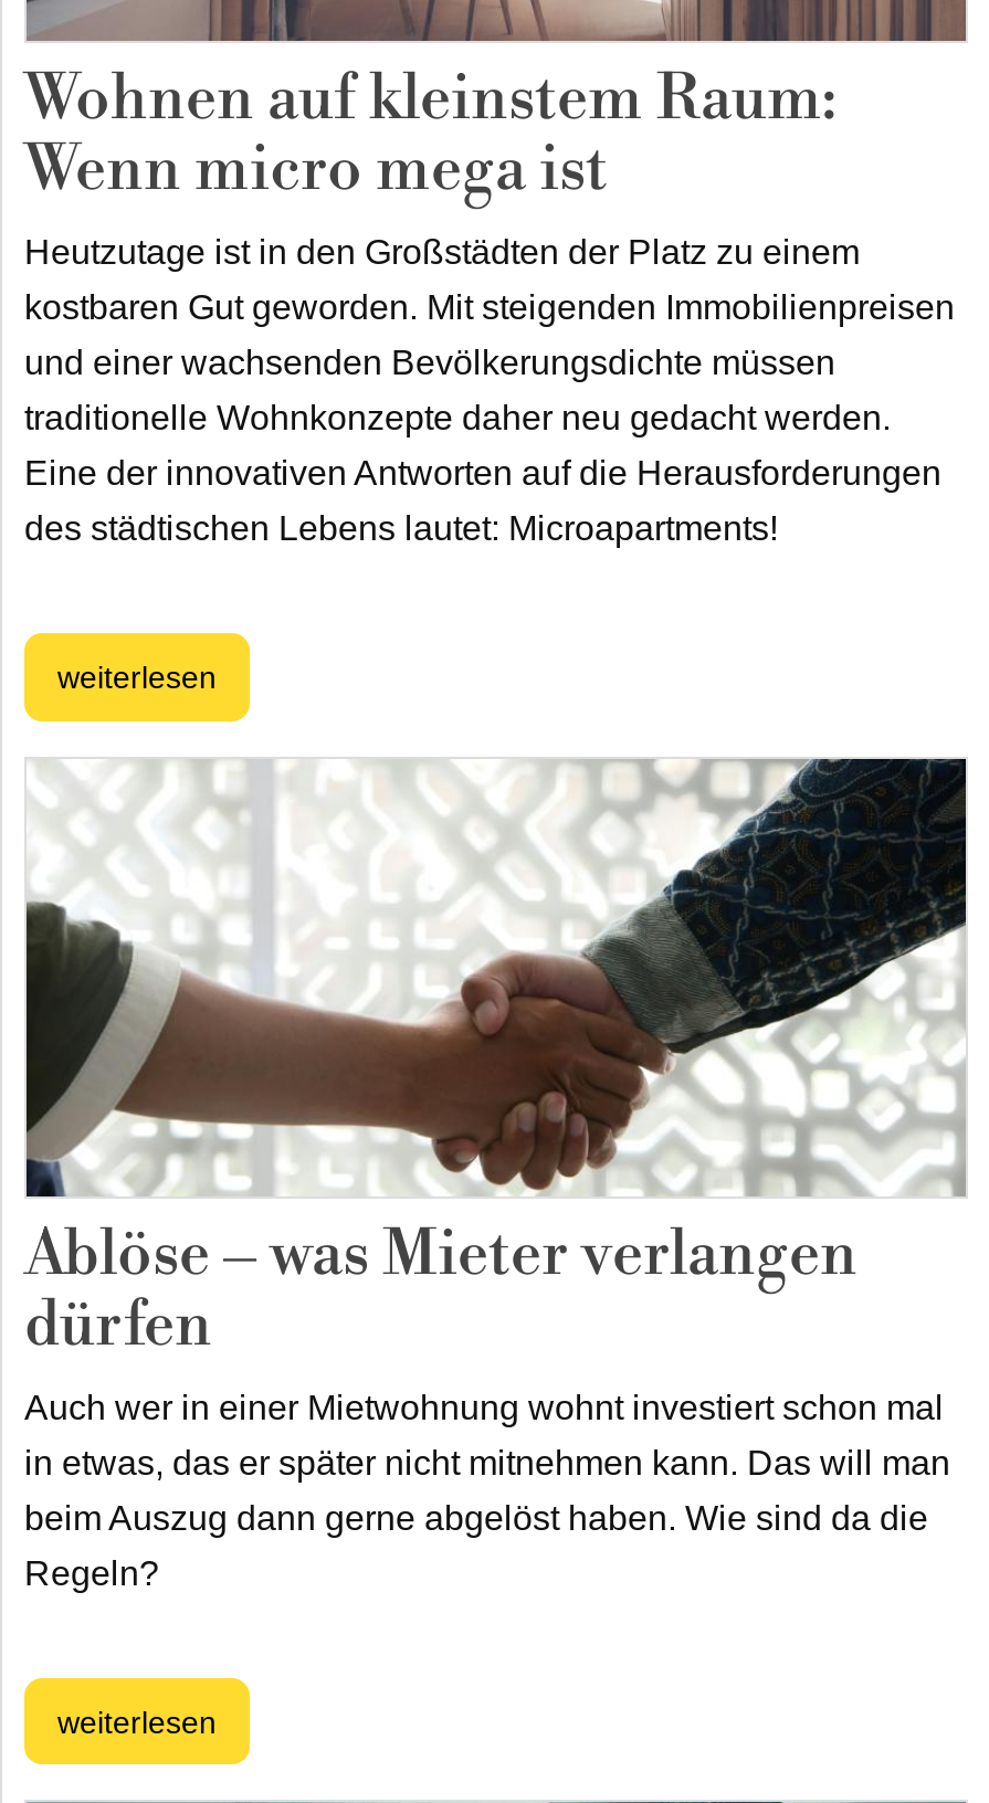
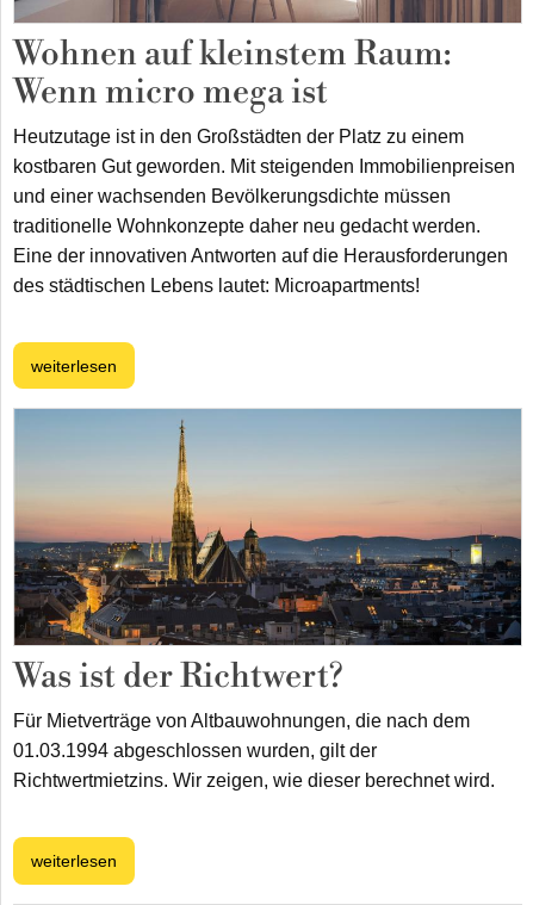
[24,758,966,1591] [image] | Ablöse – was Mieter verlangen | dürfen | Auch wer in einer Mietwohnung wohnt investiert schon mal | in etwas, das er später nicht mitnehmen kann. Das will man | beim Auszug dann gerne abgelöst haben. Wie sind da die | Regeln? -> [13,408,522,791] [image] | Was ist der Richtwert? | Für Mietverträge von Altbauwohnungen, die nach dem | 01.03.1994 abgeschlossen wurden, gilt der | Richtwertmietzins. Wir zeigen, wie dieser berechnet wird.

